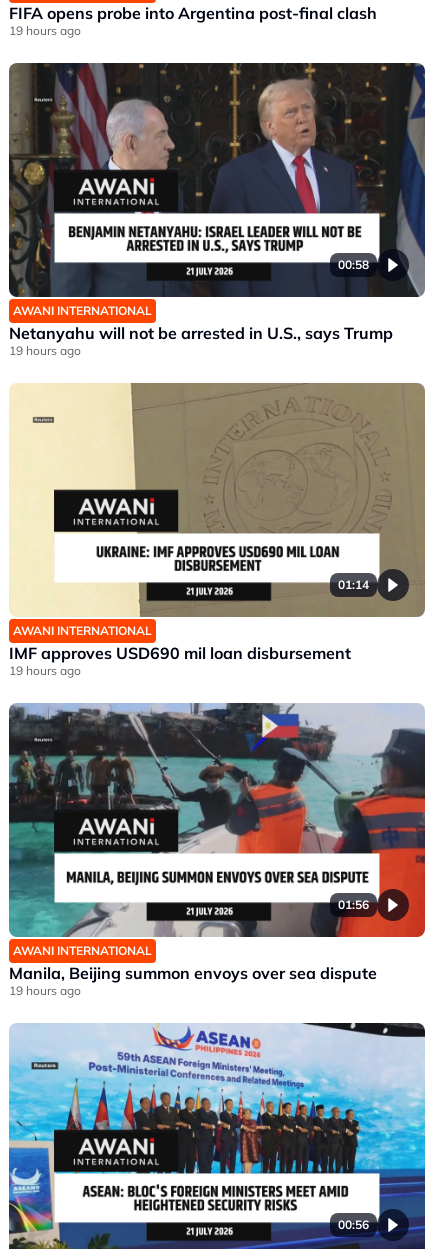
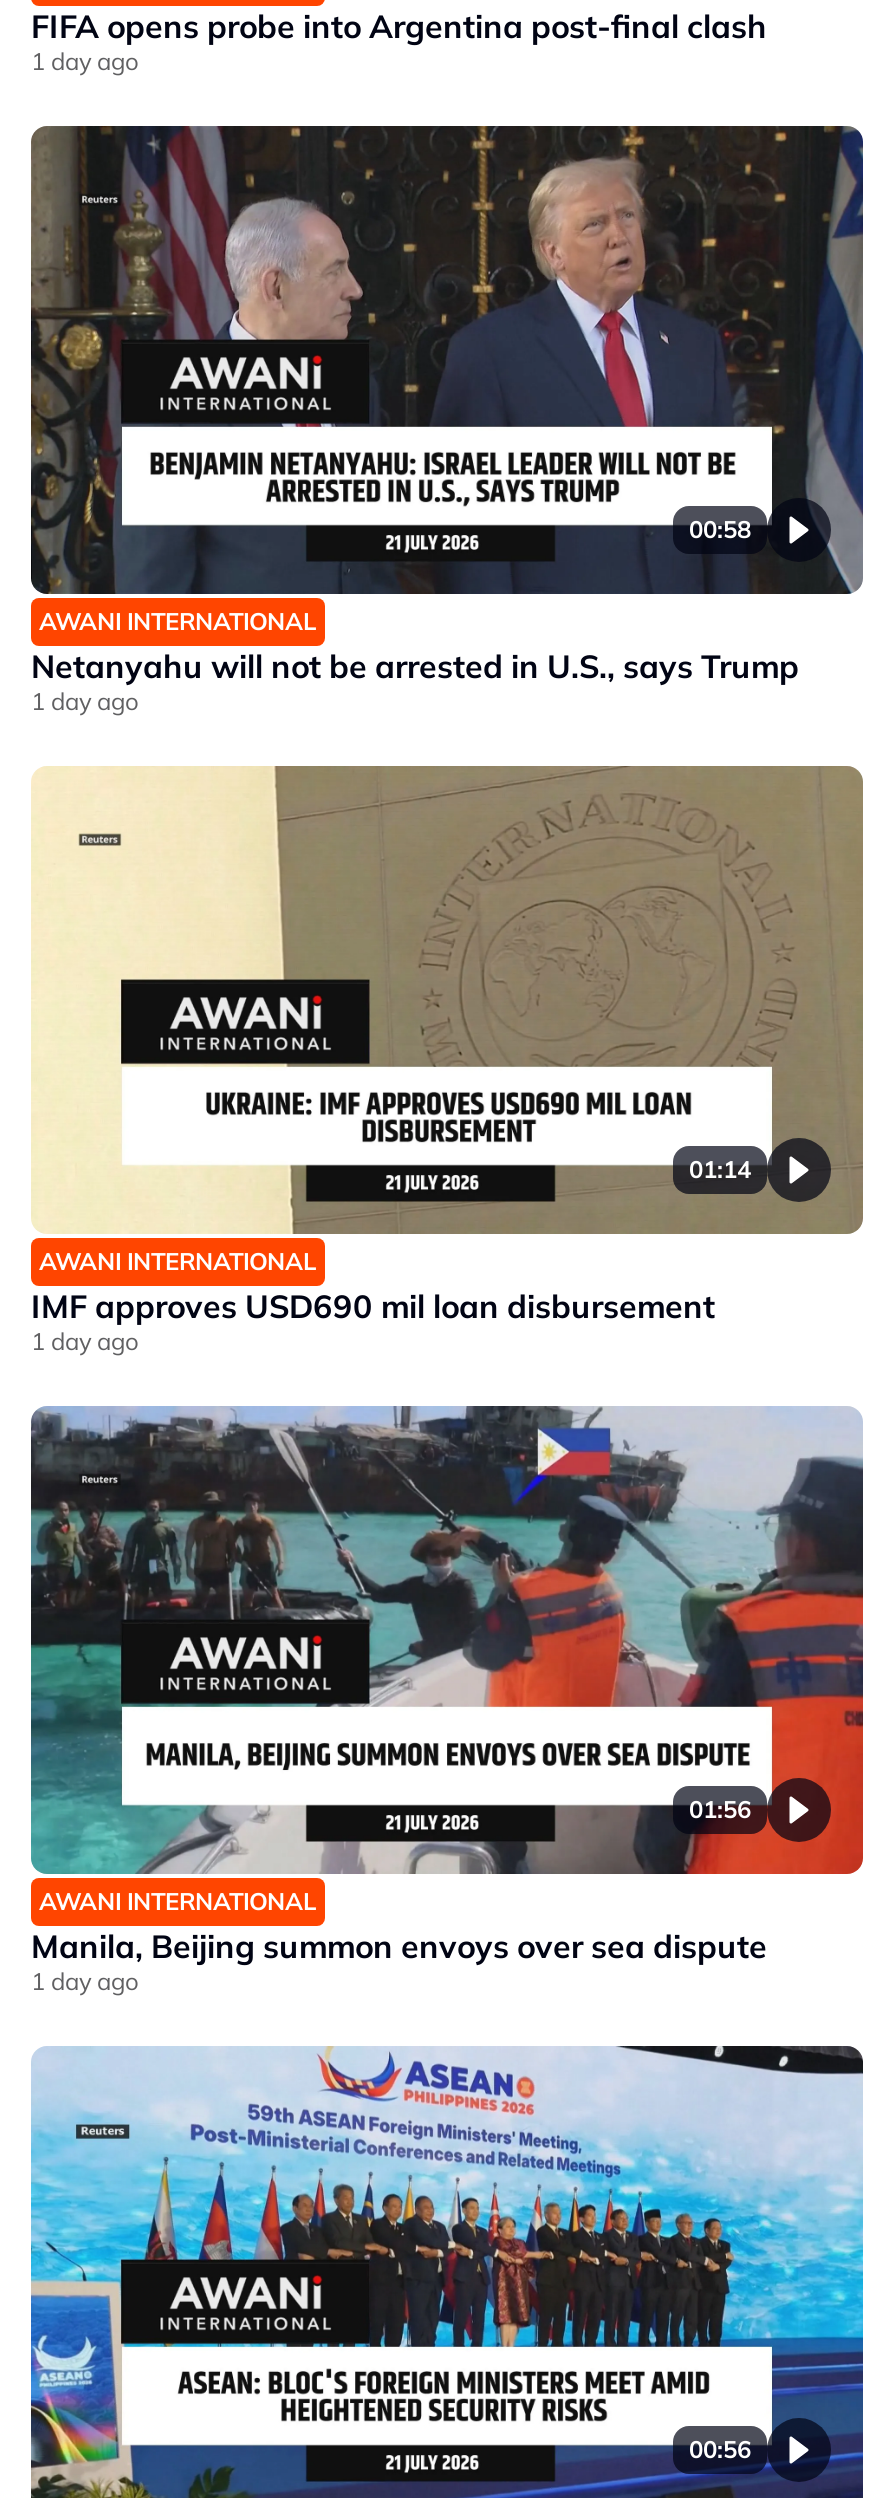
[9,23,81,38] 19 hours ago -> [31,46,139,76] 1 day ago
[9,343,81,358] 19 hours ago -> [31,686,139,716] 1 day ago
[9,663,81,678] 19 hours ago -> [31,1326,139,1356] 1 day ago
[9,983,81,998] 19 hours ago -> [31,1966,139,1996] 1 day ago

